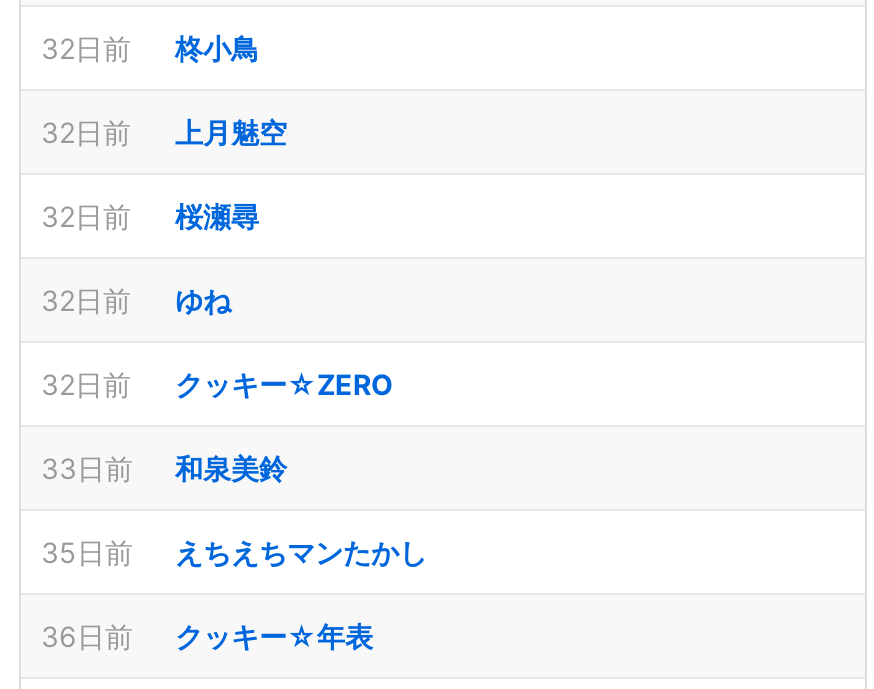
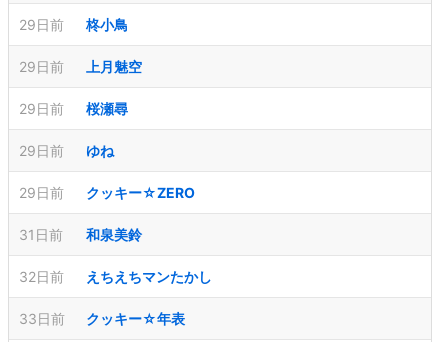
[41,31,131,65] 32日前 -> [19,16,64,33] 29日前
[41,115,287,149] 32日前 上月魅空 -> [19,58,142,75] 29日前 上月魅空
[41,199,259,233] 32日前 桜瀬尋 -> [19,100,128,117] 29日前 桜瀬尋
[41,283,231,317] 32日前 ゆね -> [19,142,114,159] 29日前 ゆね
[41,367,131,401] 32日前 -> [19,184,64,201] 29日前
[41,451,287,485] 33日前 和泉美鈴 -> [19,226,142,243] 31日前 和泉美鈴
[41,535,427,569] 35日前 えちえちマンたかし -> [19,268,212,285] 32日前 えちえちマンたかし
[41,619,133,653] 36日前 -> [19,310,65,327] 33日前

